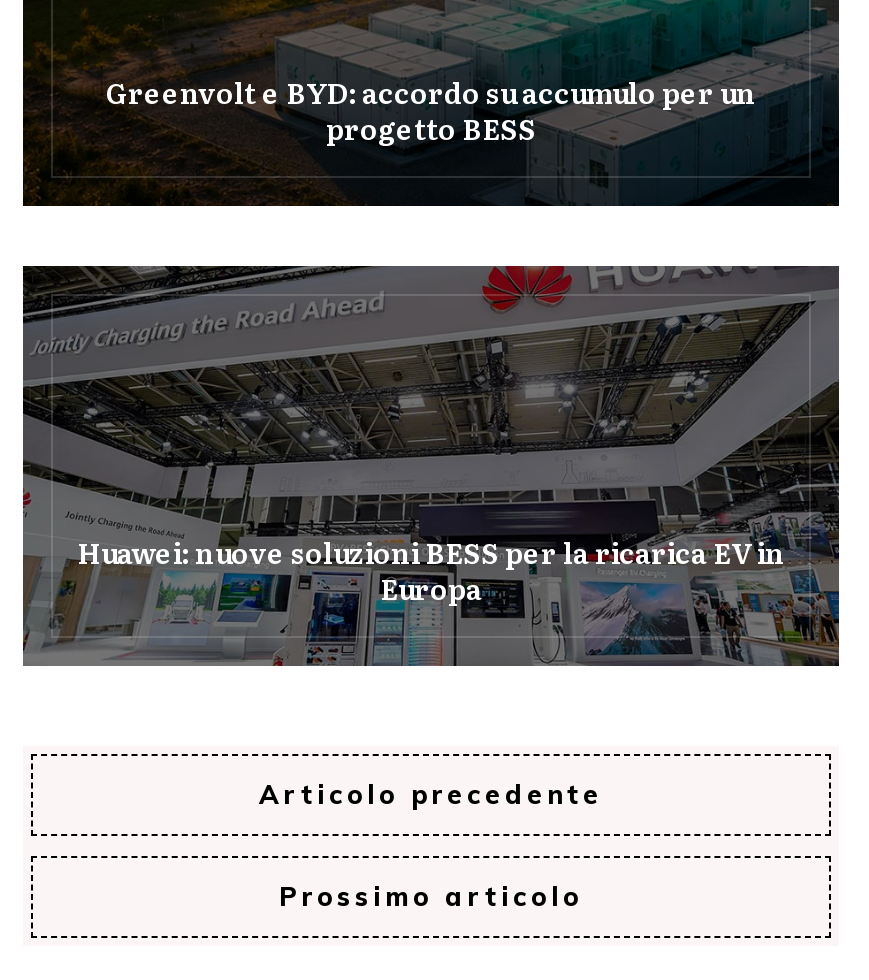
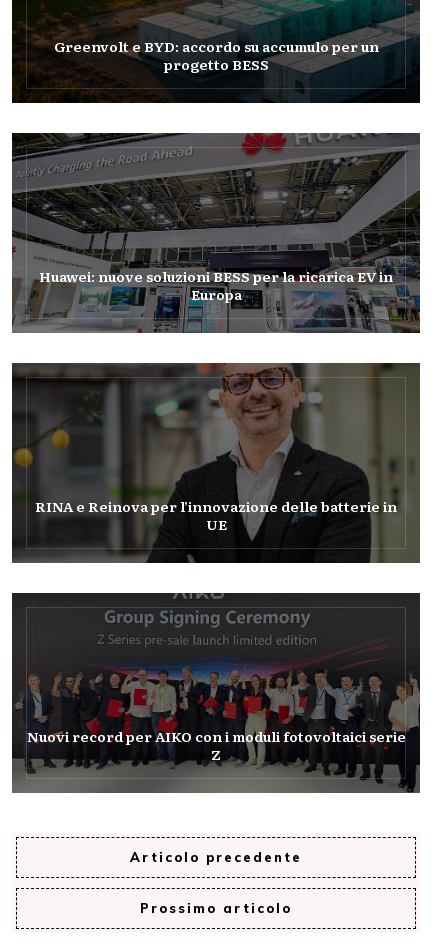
none -> [12,362,420,563] [image] | RINA e Reinova per l’innovazione delle batterie in | UE
none -> [12,593,420,764] [image] | Nuovi record per AIKO con i moduli fotovoltaici serie | Z
none -> [12,753,211,793] [image]
none -> [236,753,420,793] [image]

